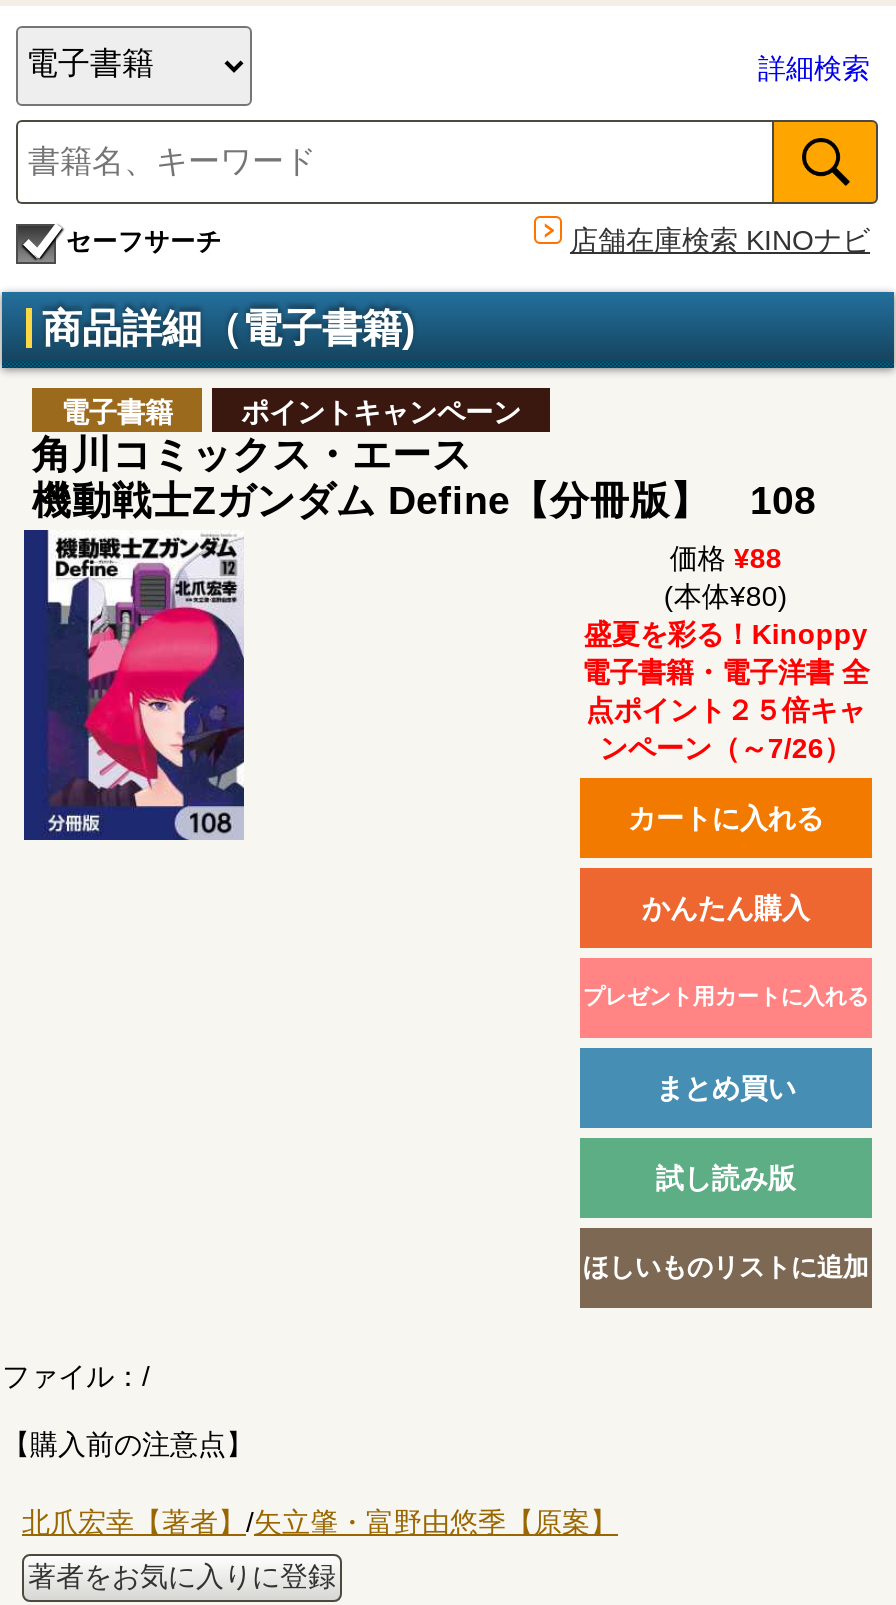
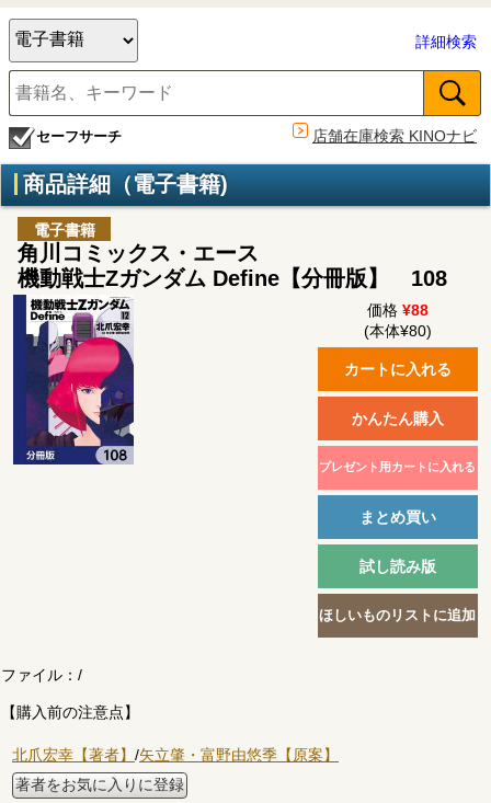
[241,396,521,428] ポイントキャンペーン -> none
[582,618,870,764] 盛夏を彩る！Kinoppy | 電子書籍・電子洋書 全 | 点ポイント２５倍キャ | ンペーン（～7/26） -> none

